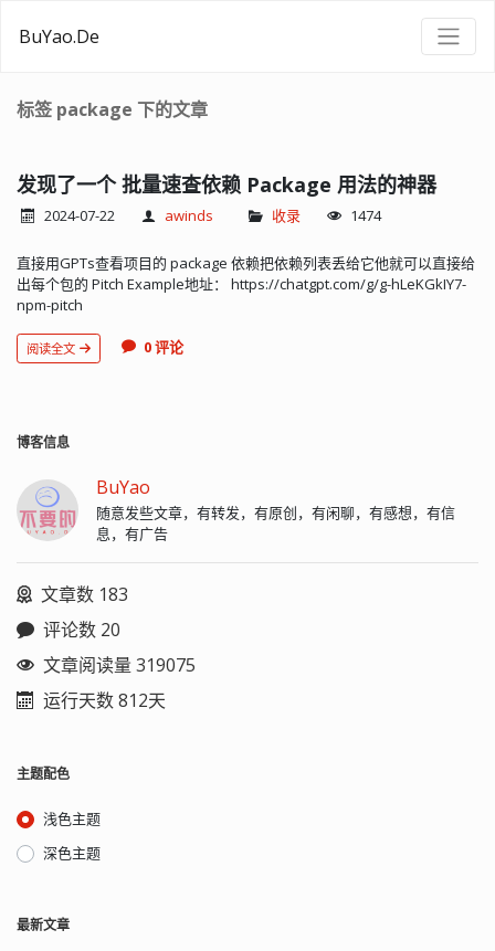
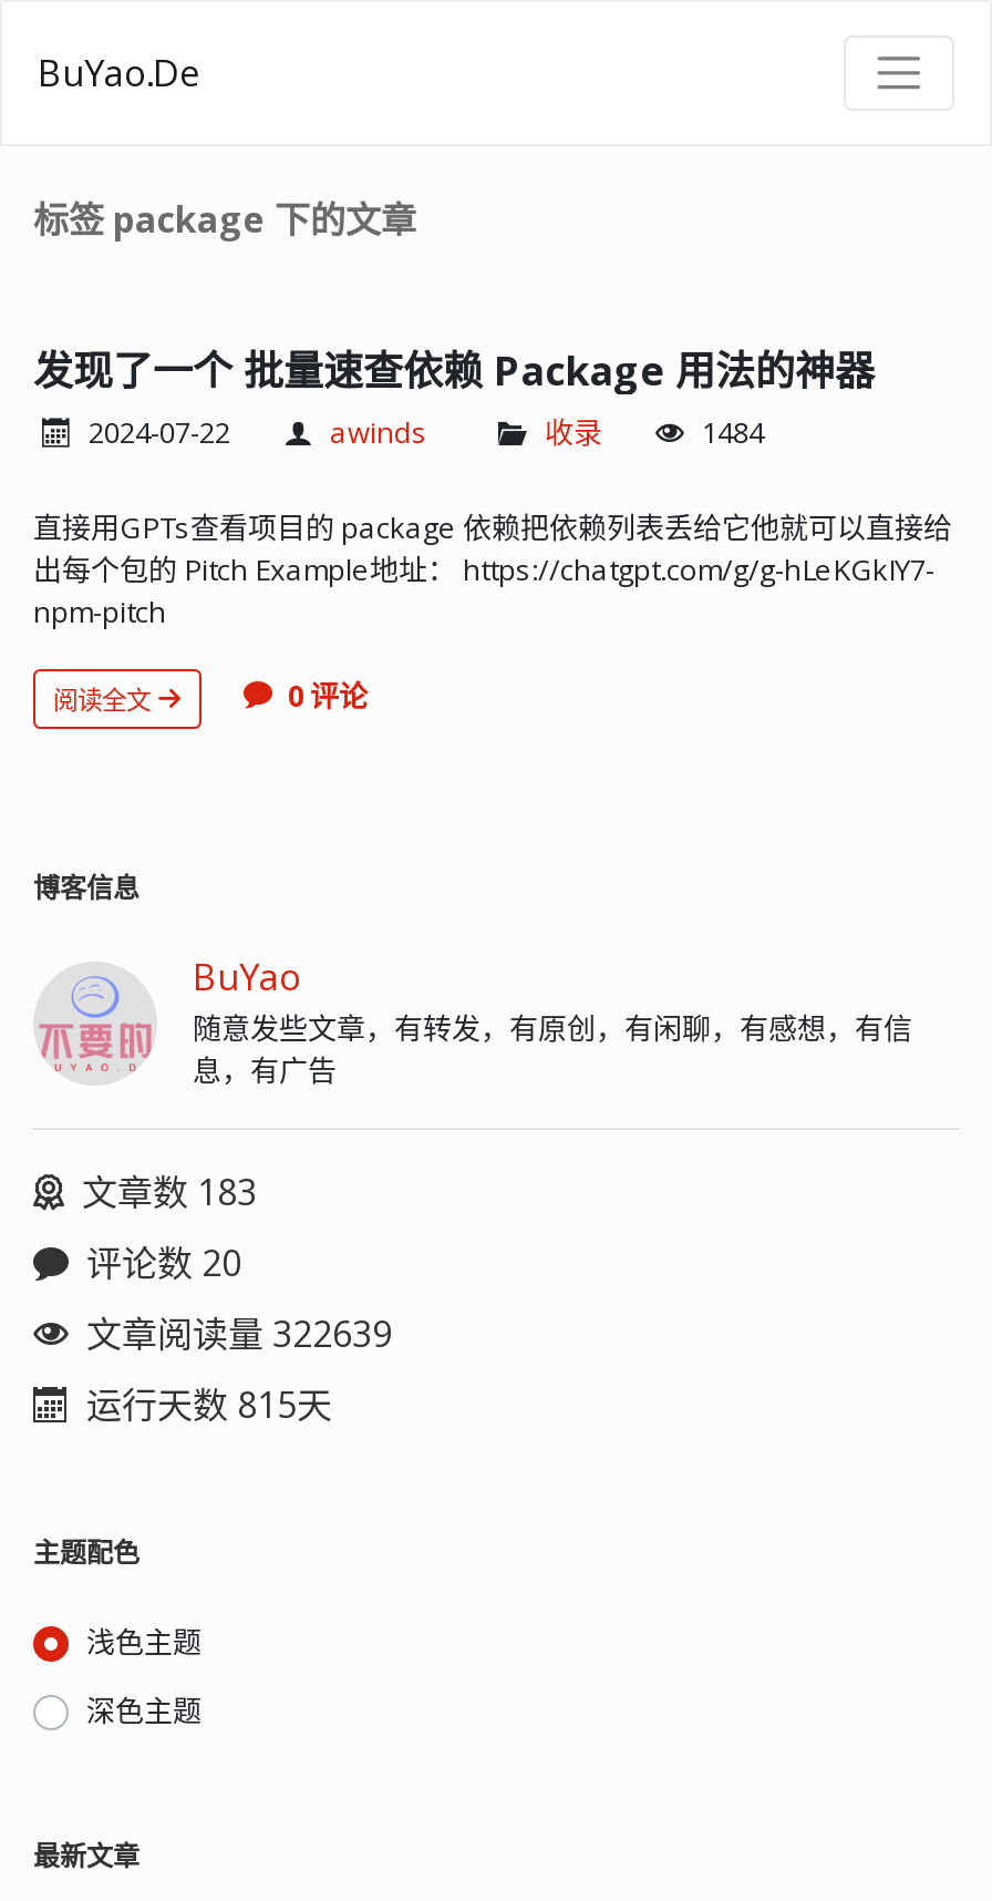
[350,205,381,225] 1474 -> [702,412,764,452] 1484
[43,653,196,677] 文章阅读量 319075 -> [86,1309,392,1358] 文章阅读量 322639
[43,688,166,712] 运行天数 812天 -> [86,1380,332,1429] 运行天数 815天

